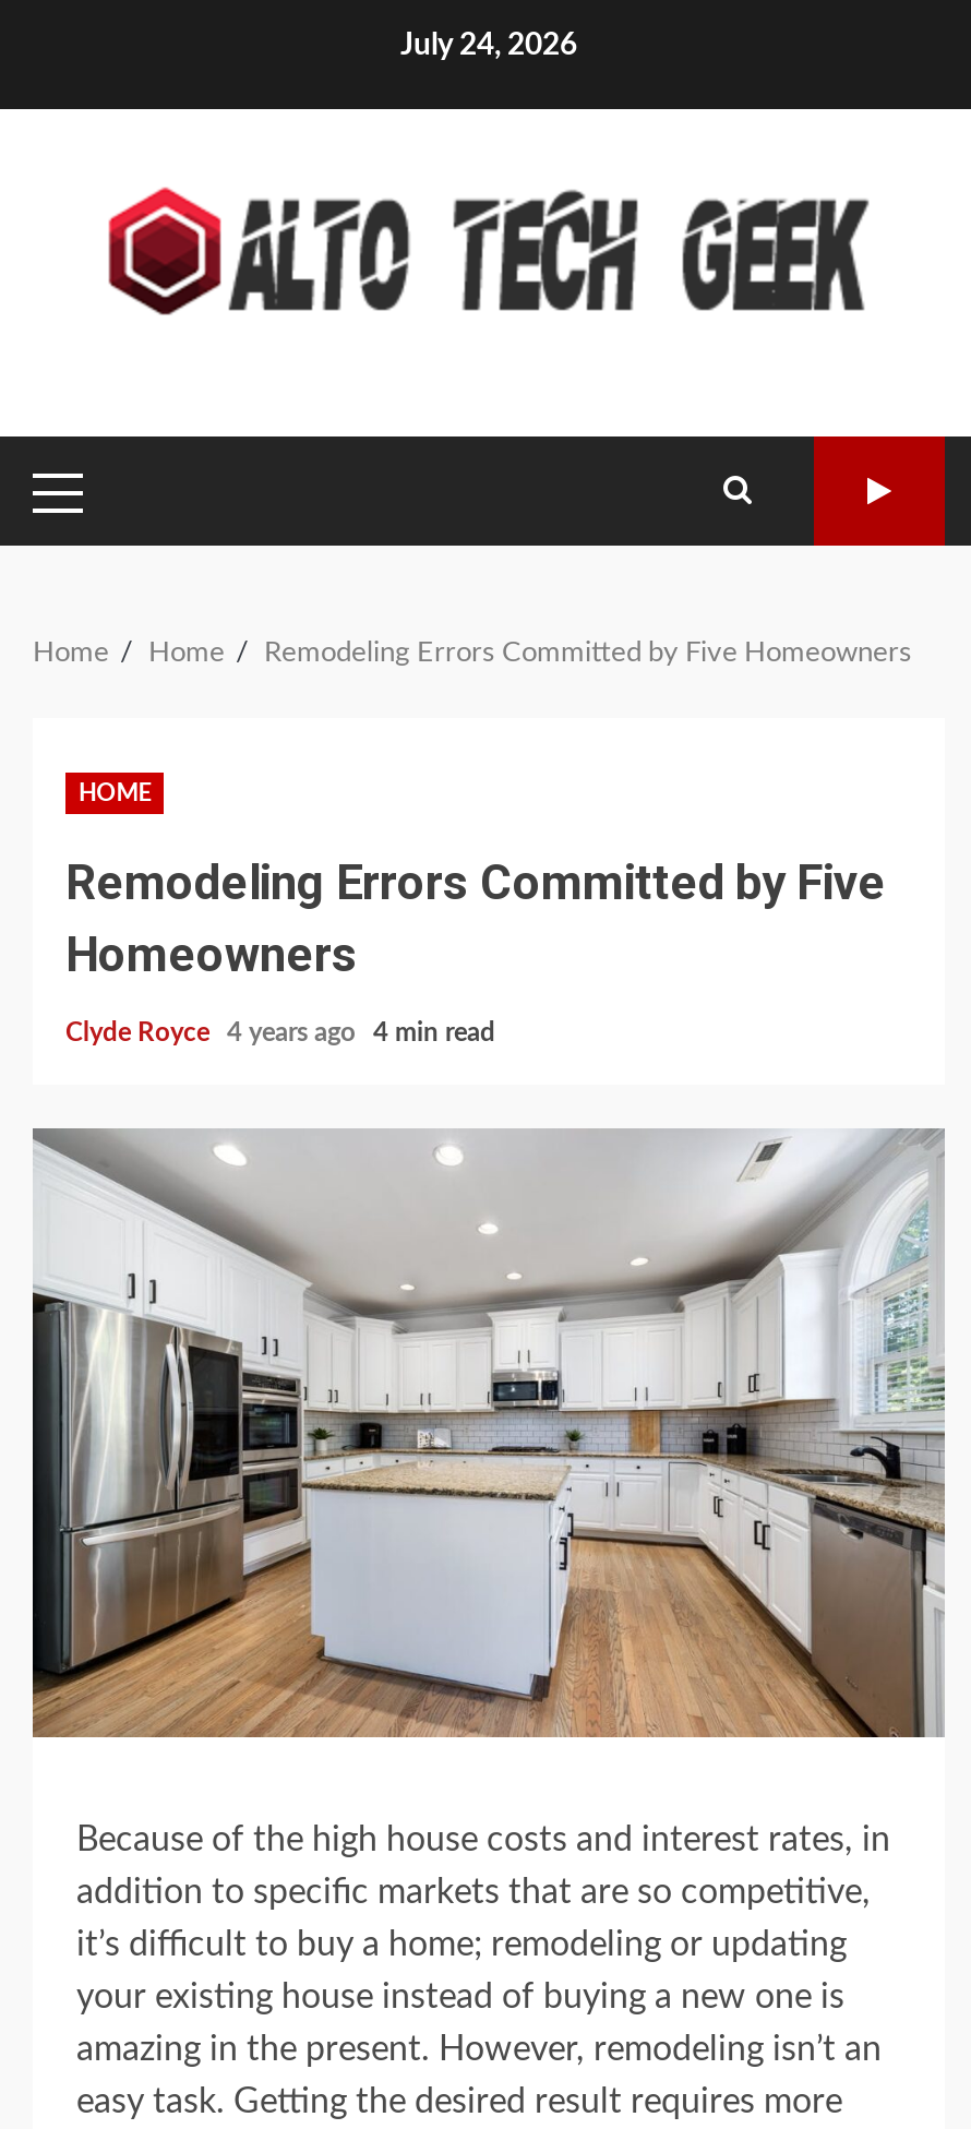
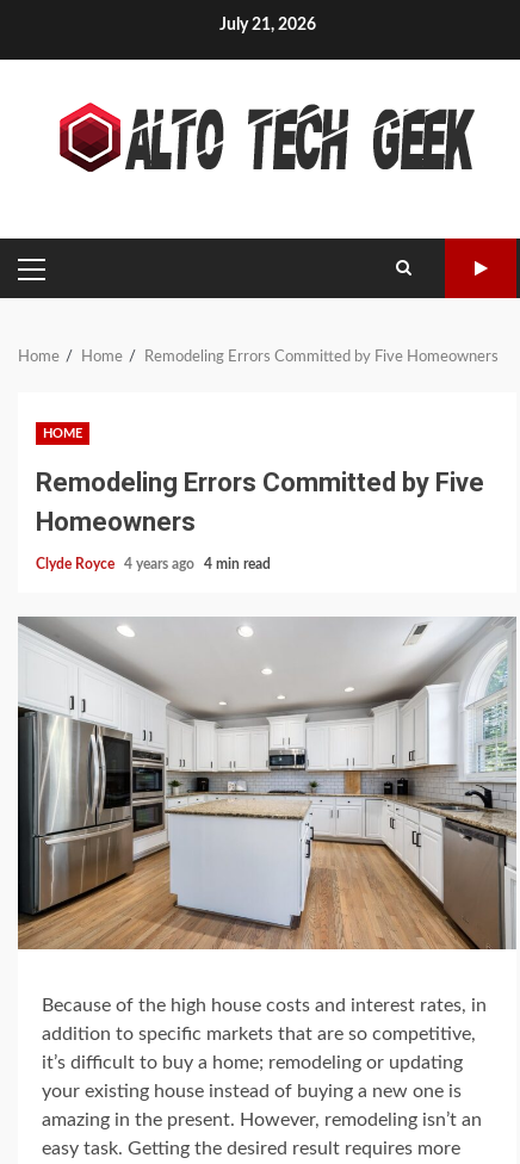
[400,31,577,61] July 24, 2026 -> [219,17,315,33] July 21, 2026

